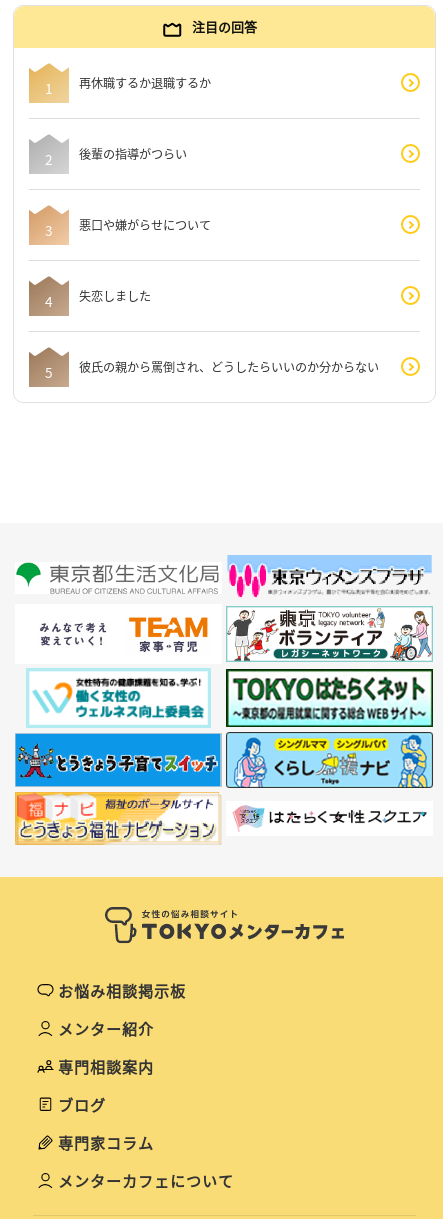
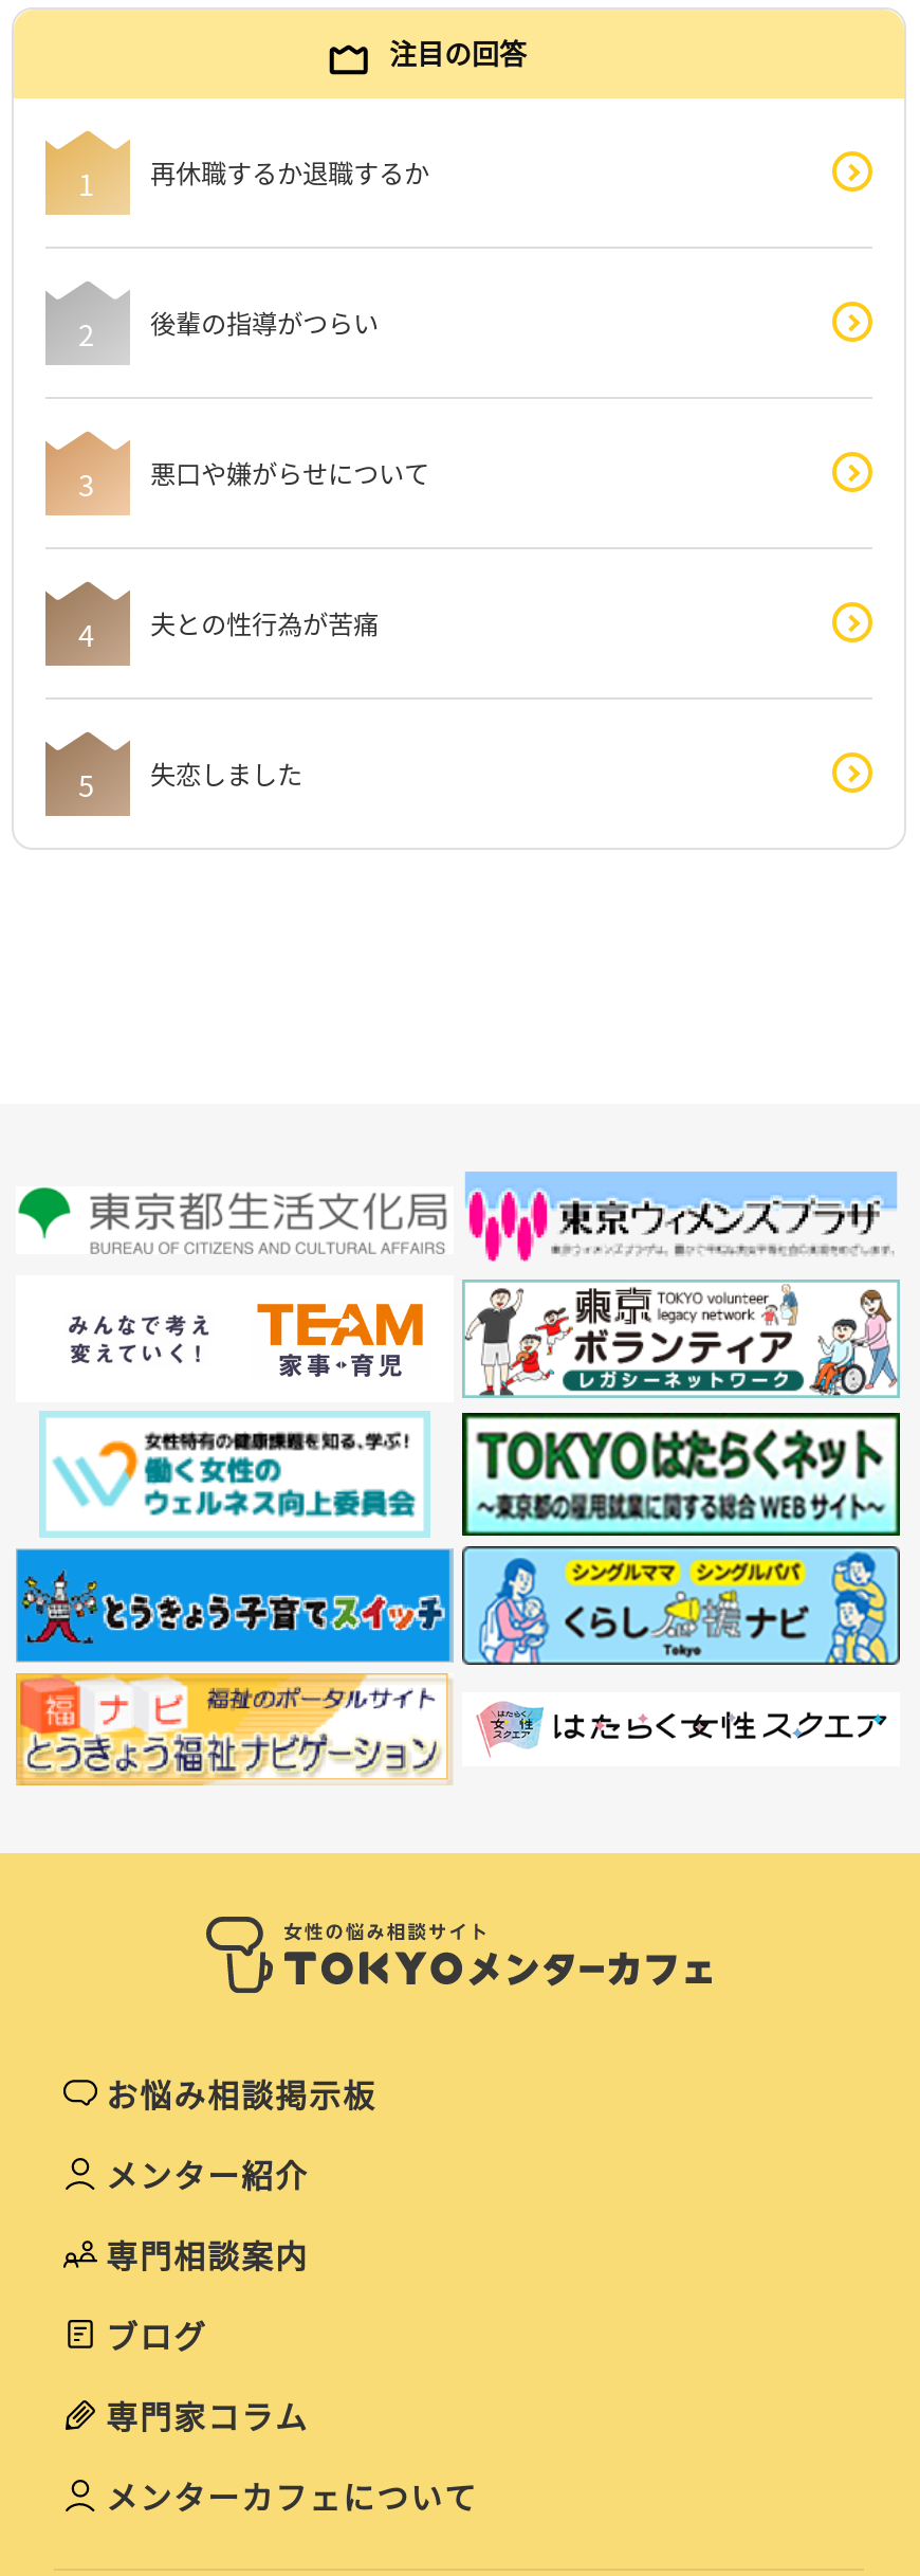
moved [29,207,69,244] -> [45,585,130,664]: [image]
none -> [150,603,379,641] 夫との性行為が苦痛
moved [29,278,150,316] -> [45,736,302,816]: [image] | 失恋しました
[78,357,378,375] 彼氏の親から罵倒され、どうしたらいいのか分からない -> none

